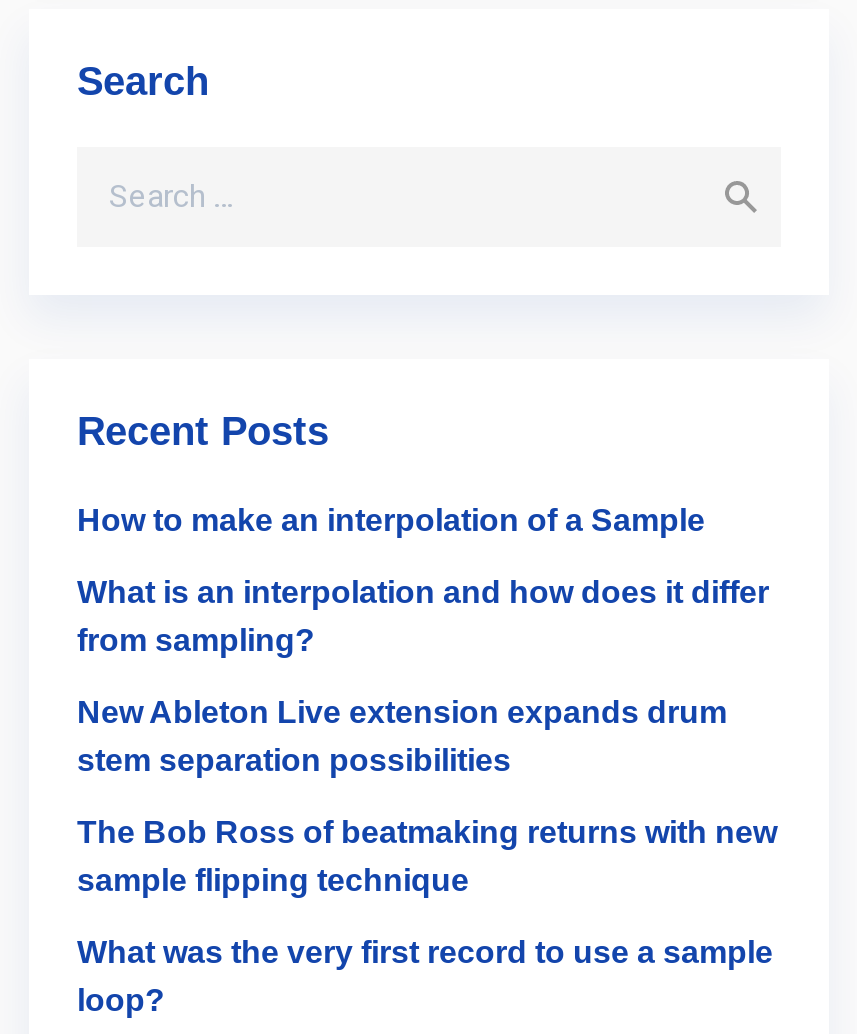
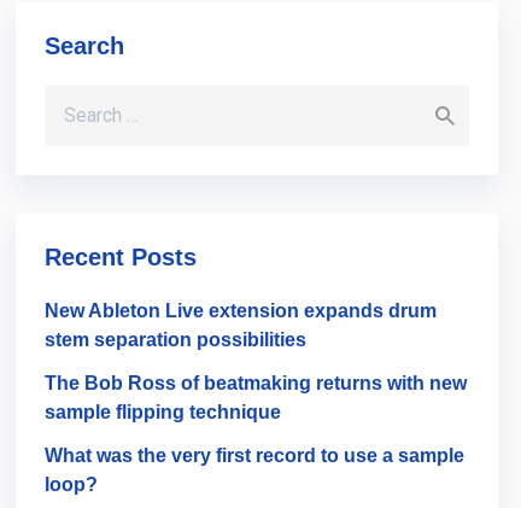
[77,503,769,657] How to make an interpolation of a Sample | What is an interpolation and how does it differ | from sampling? -> none

